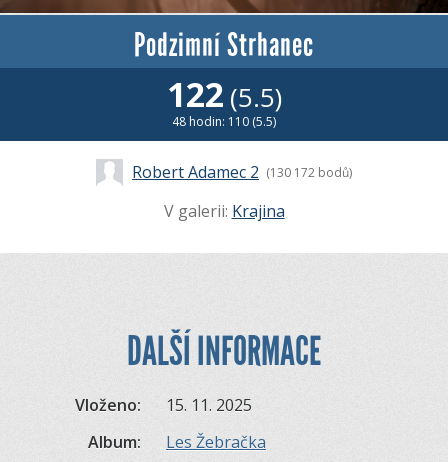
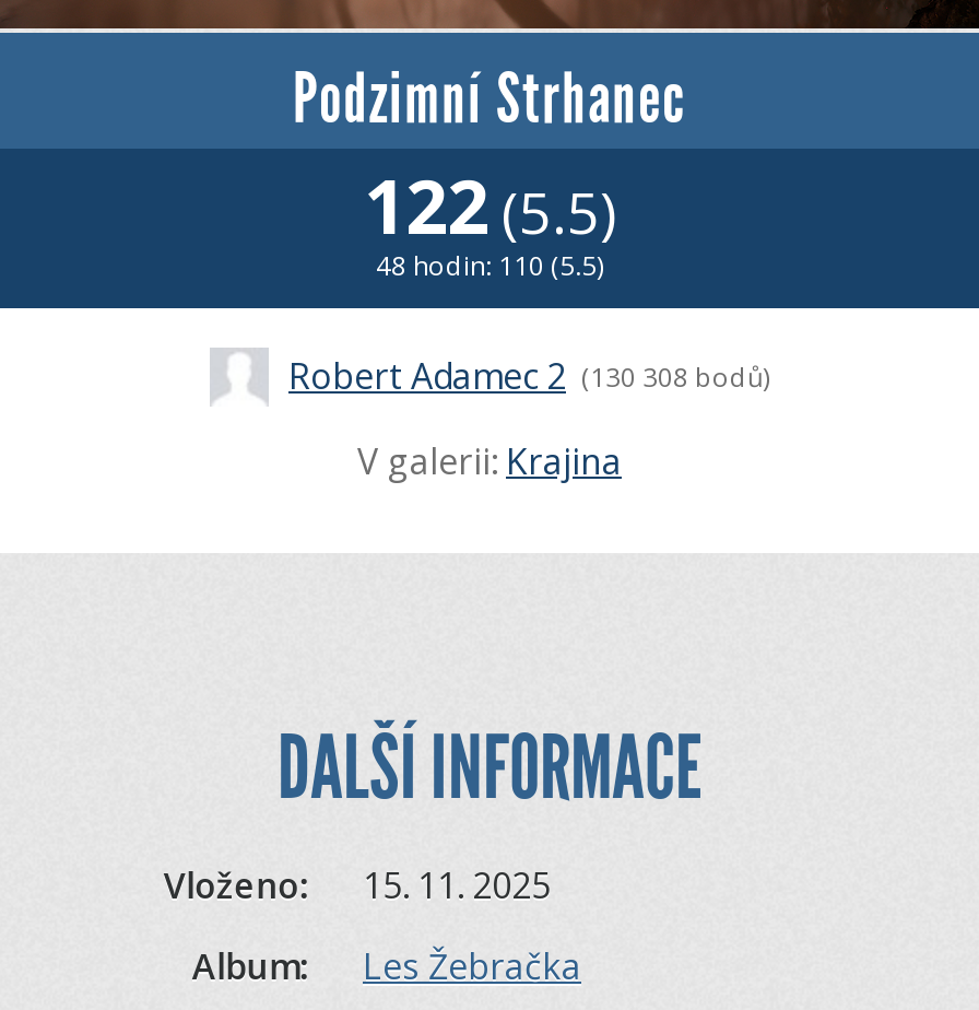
[132,161,352,183] Robert Adamec 2 (130 172 bodů) -> [288,351,769,399] Robert Adamec 2 (130 308 bodů)

